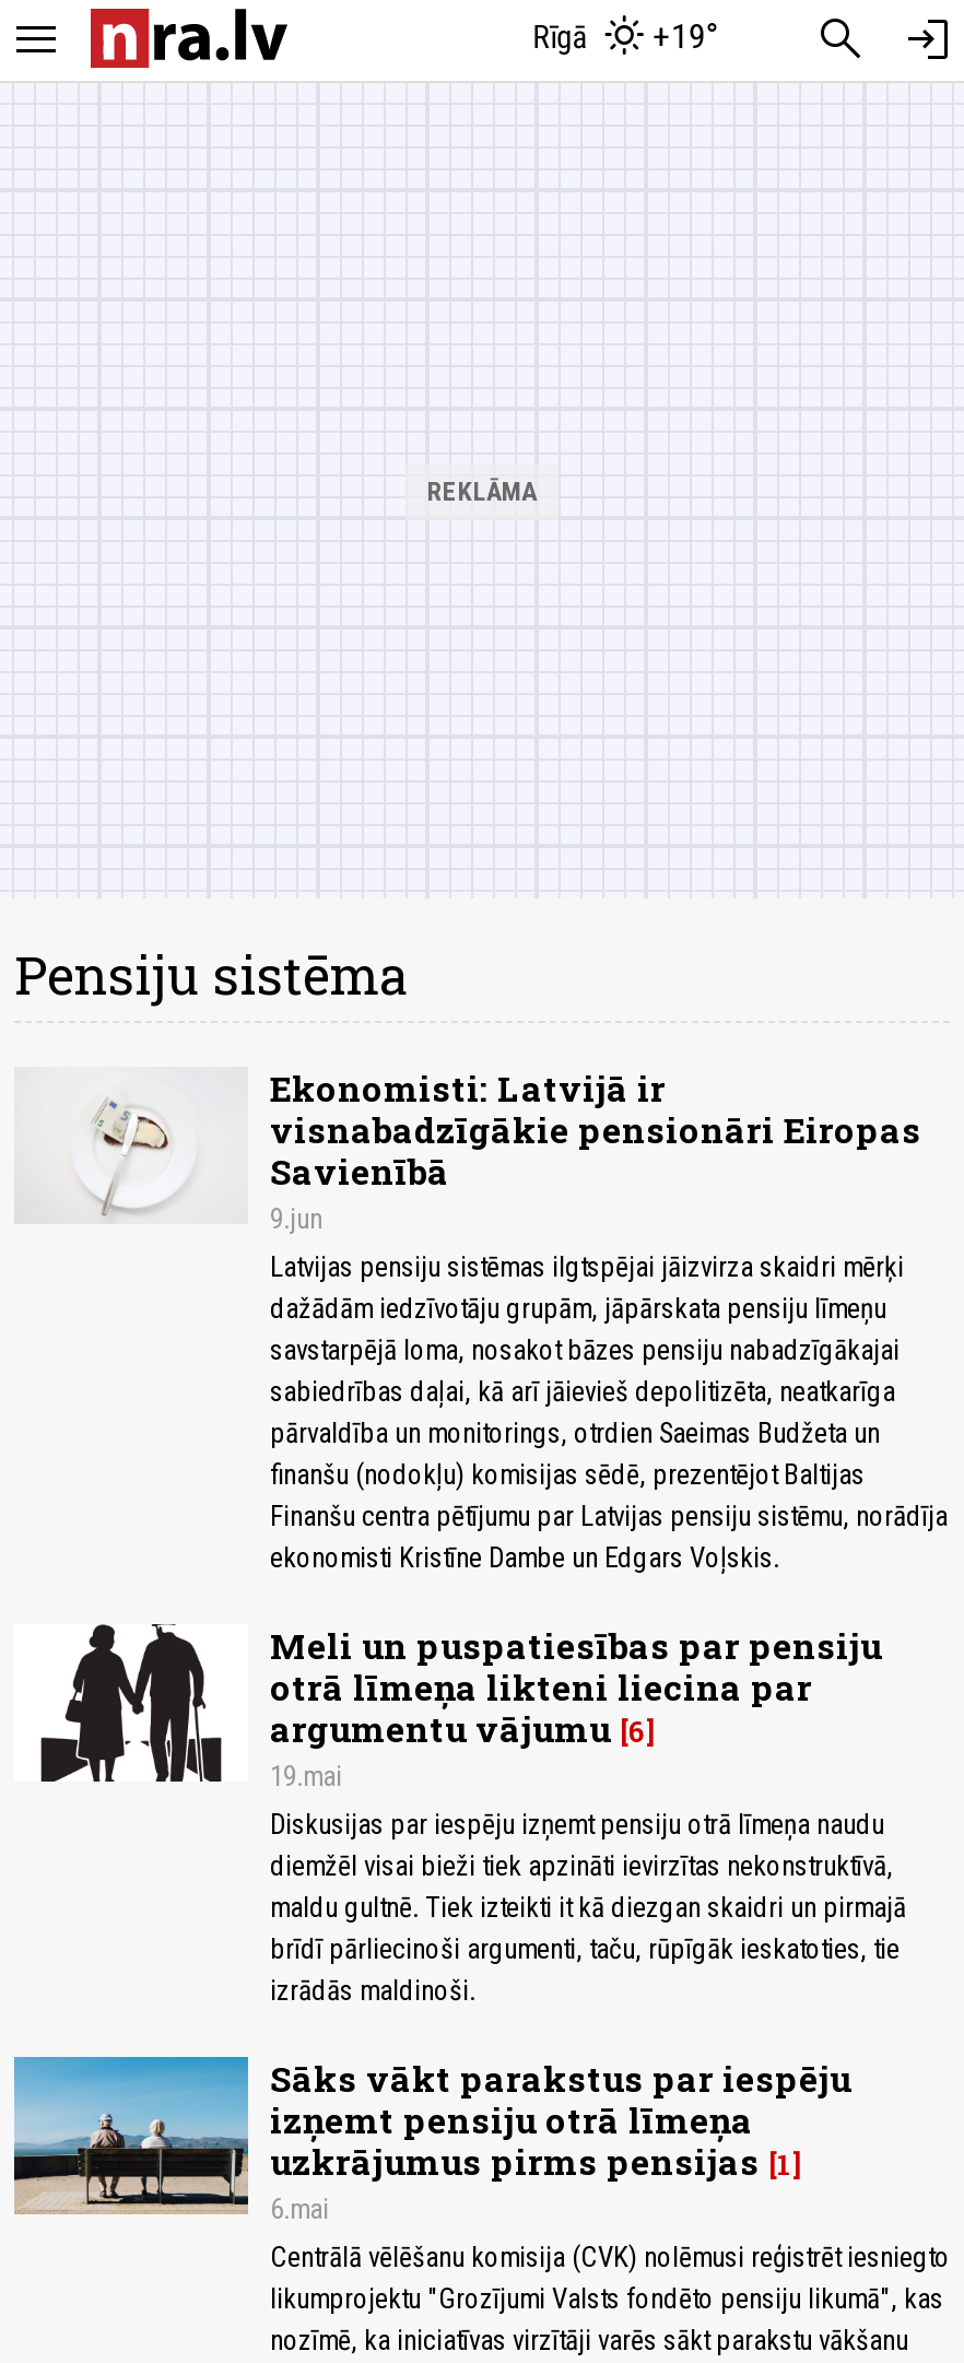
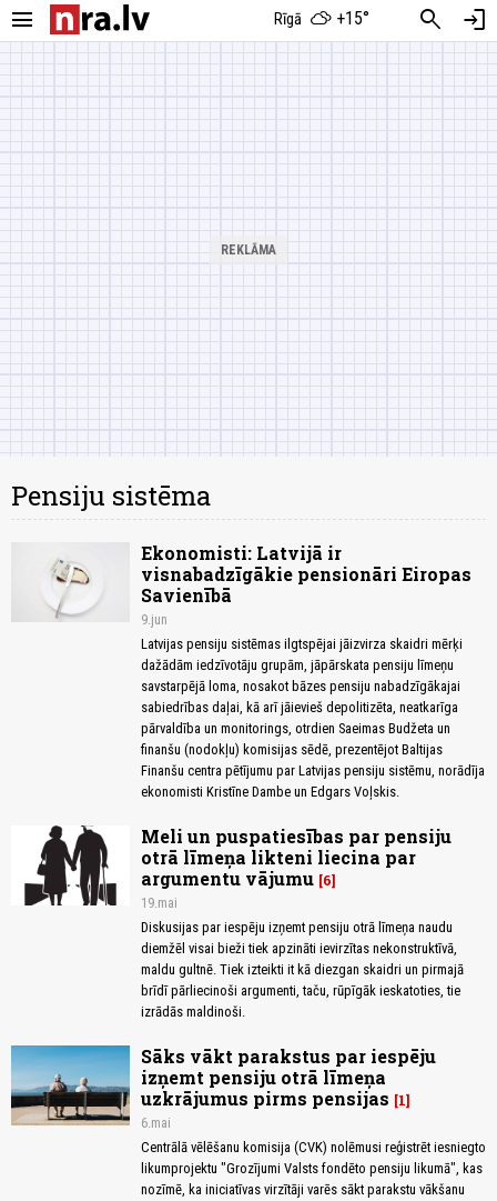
[533,15,719,57] Rīgā +19° -> [274,8,369,29] Rīgā +15°

